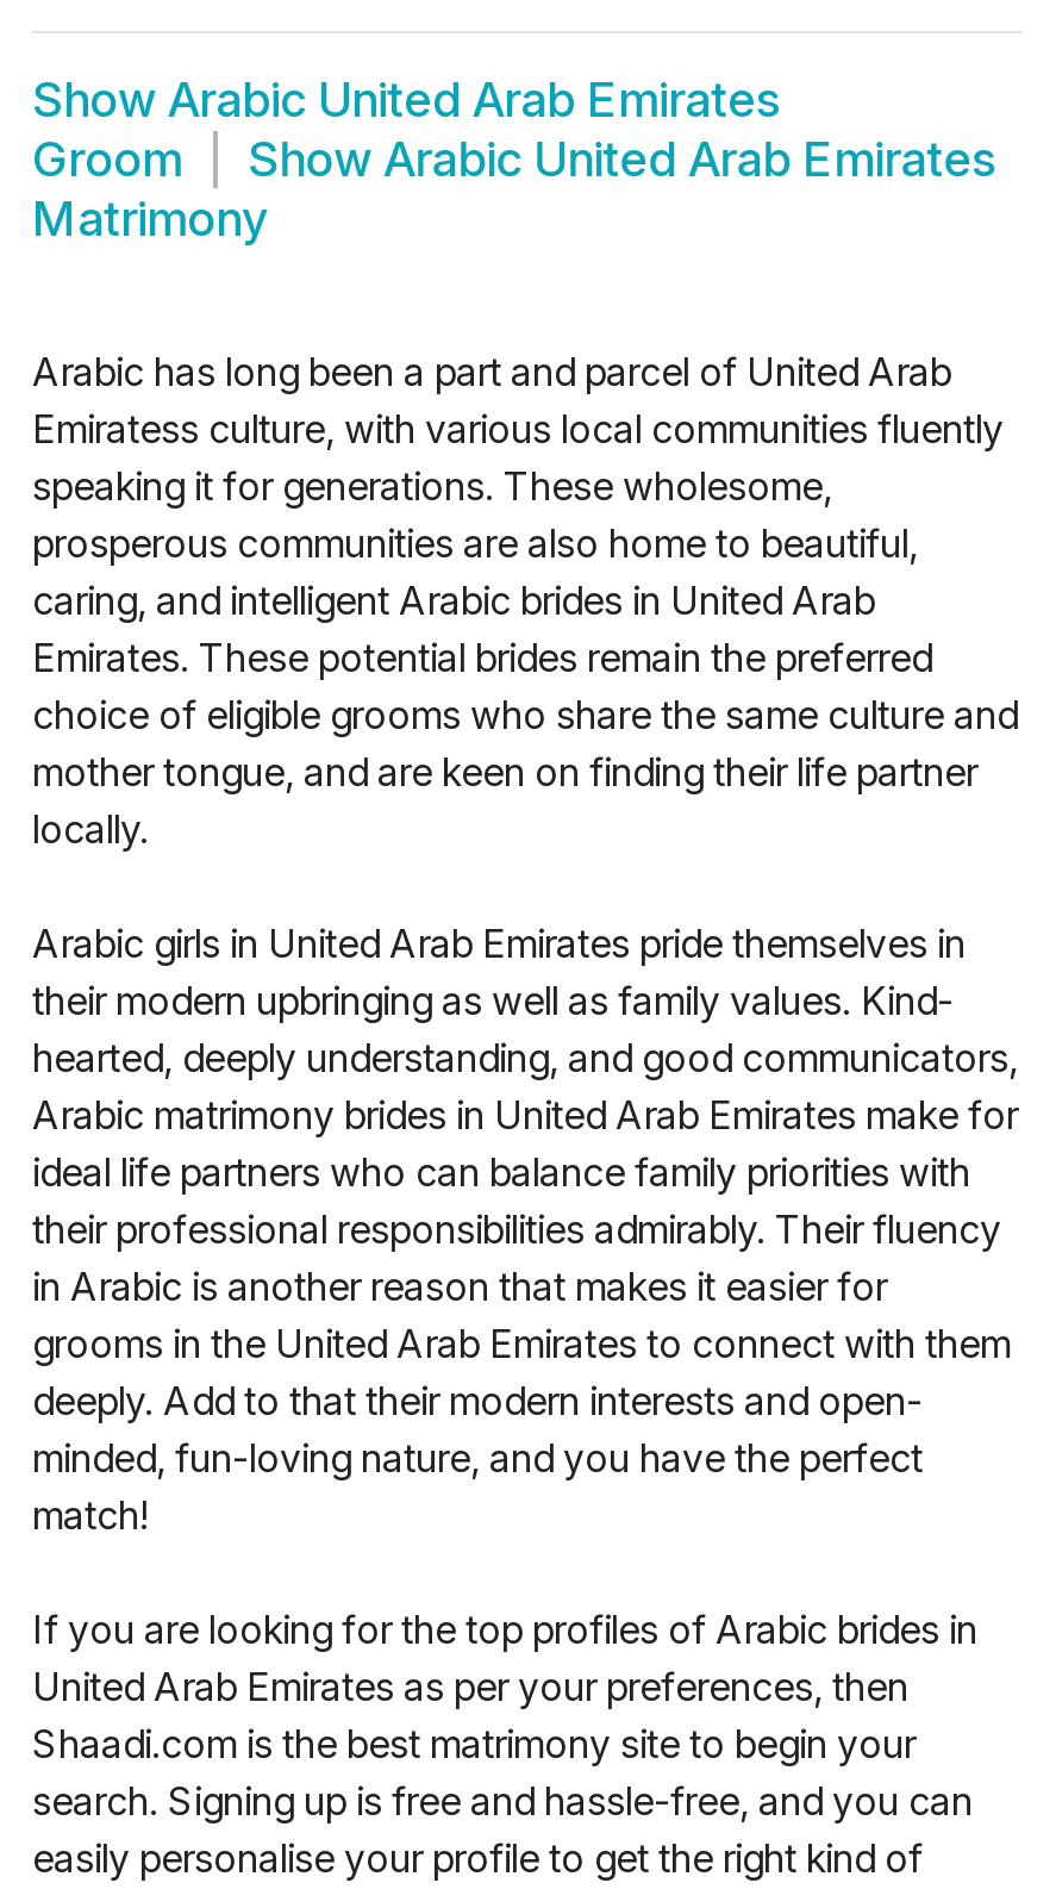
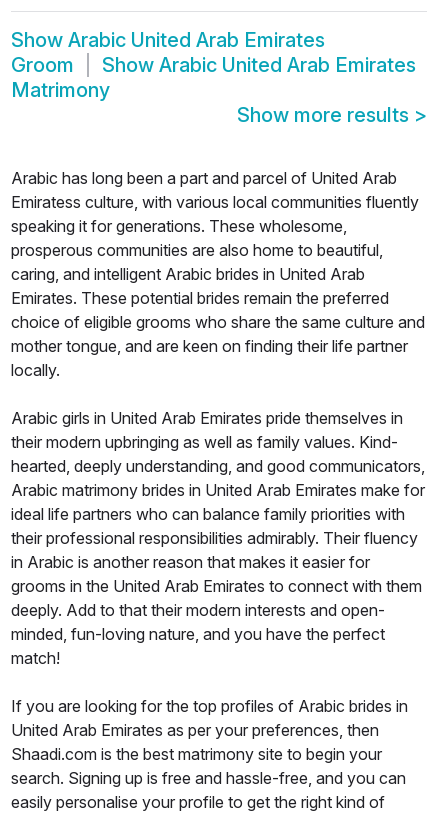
none -> [237,103,427,127] Show more results >

